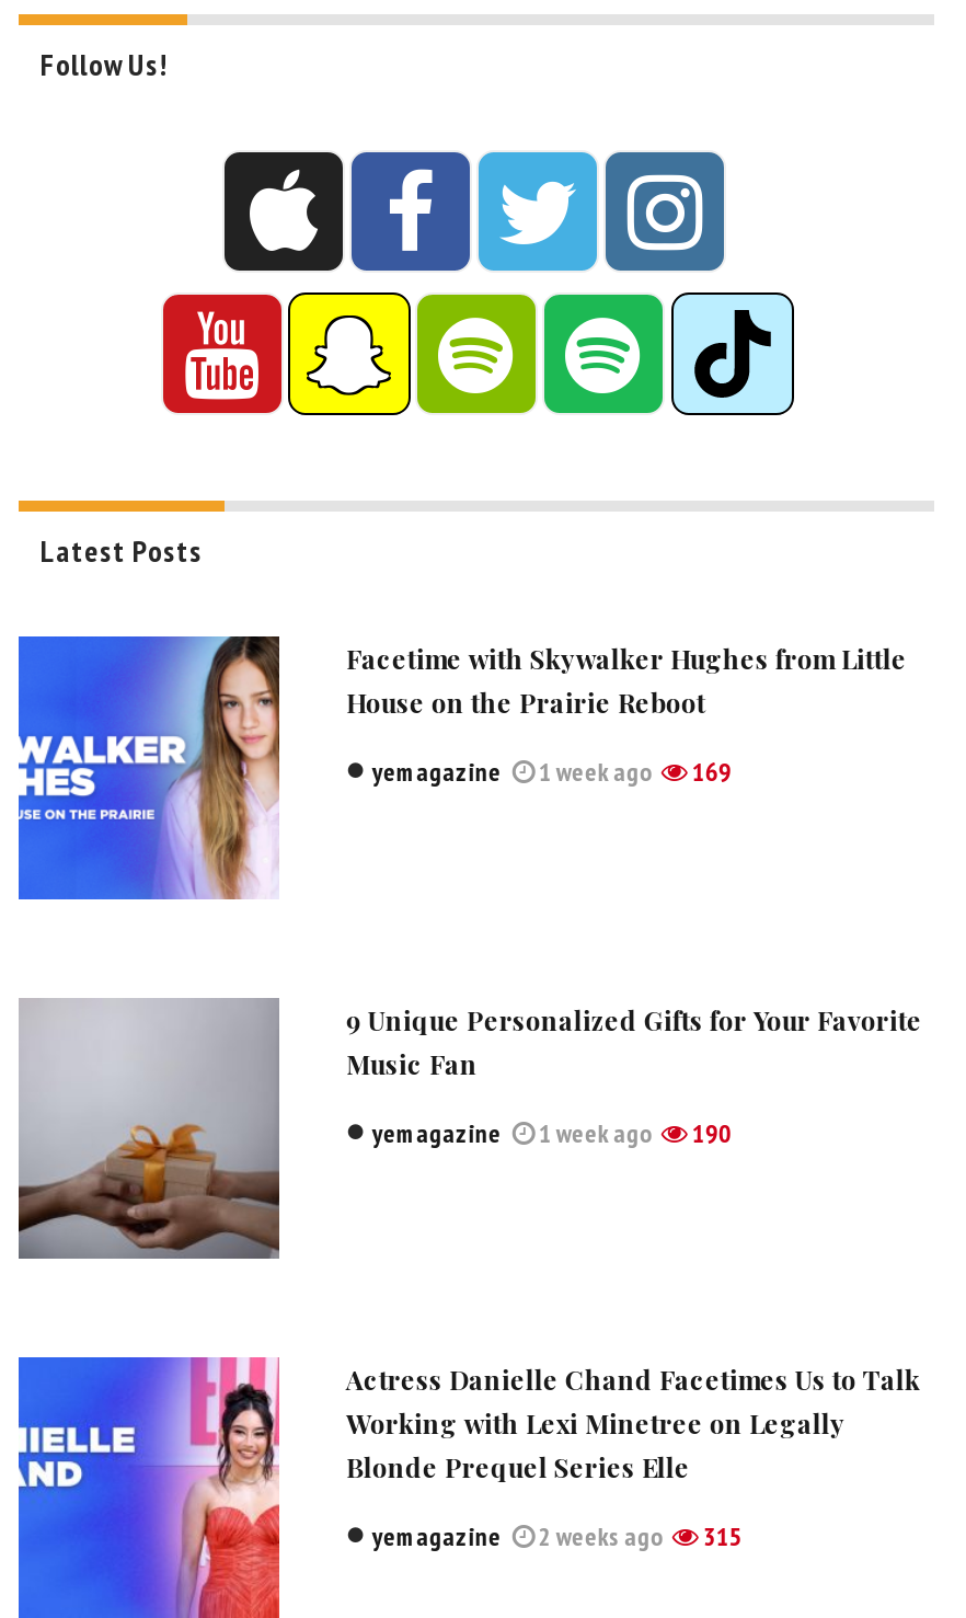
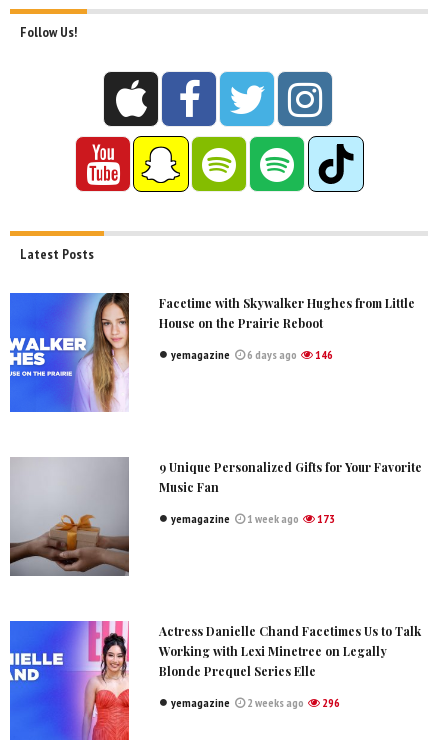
[534,756,657,789] 1 week ago -> [245,346,299,361] 6 days ago
[687,756,731,789] 169 -> [313,346,333,361] 146
[372,1116,731,1149] yemagazine 1 week ago 190 -> [171,511,335,526] yemagazine 1 week ago 173
[372,1520,742,1553] yemagazine 2 weeks ago 315 -> [171,695,340,710] yemagazine 2 weeks ago 296

